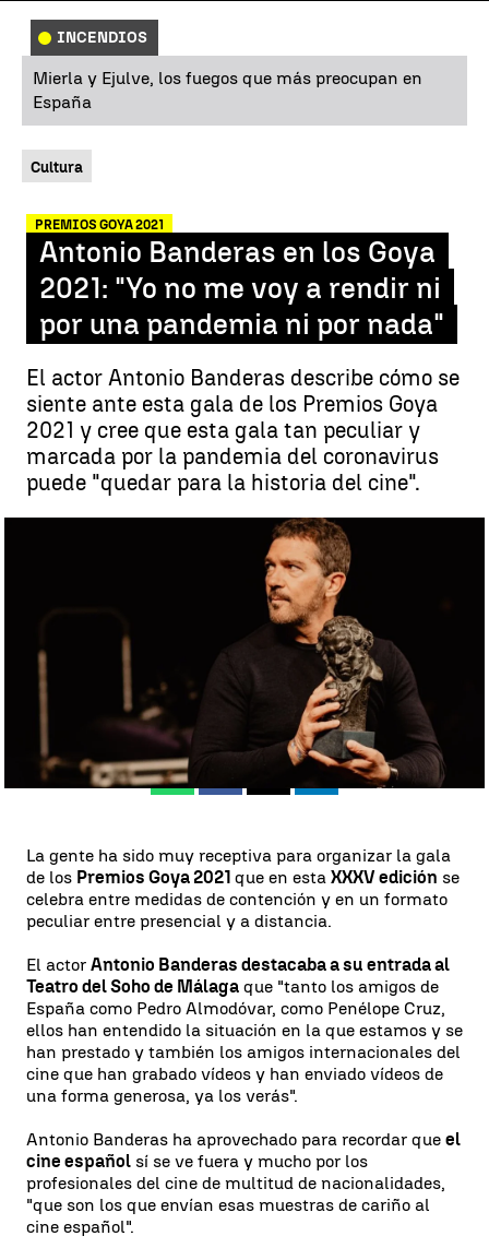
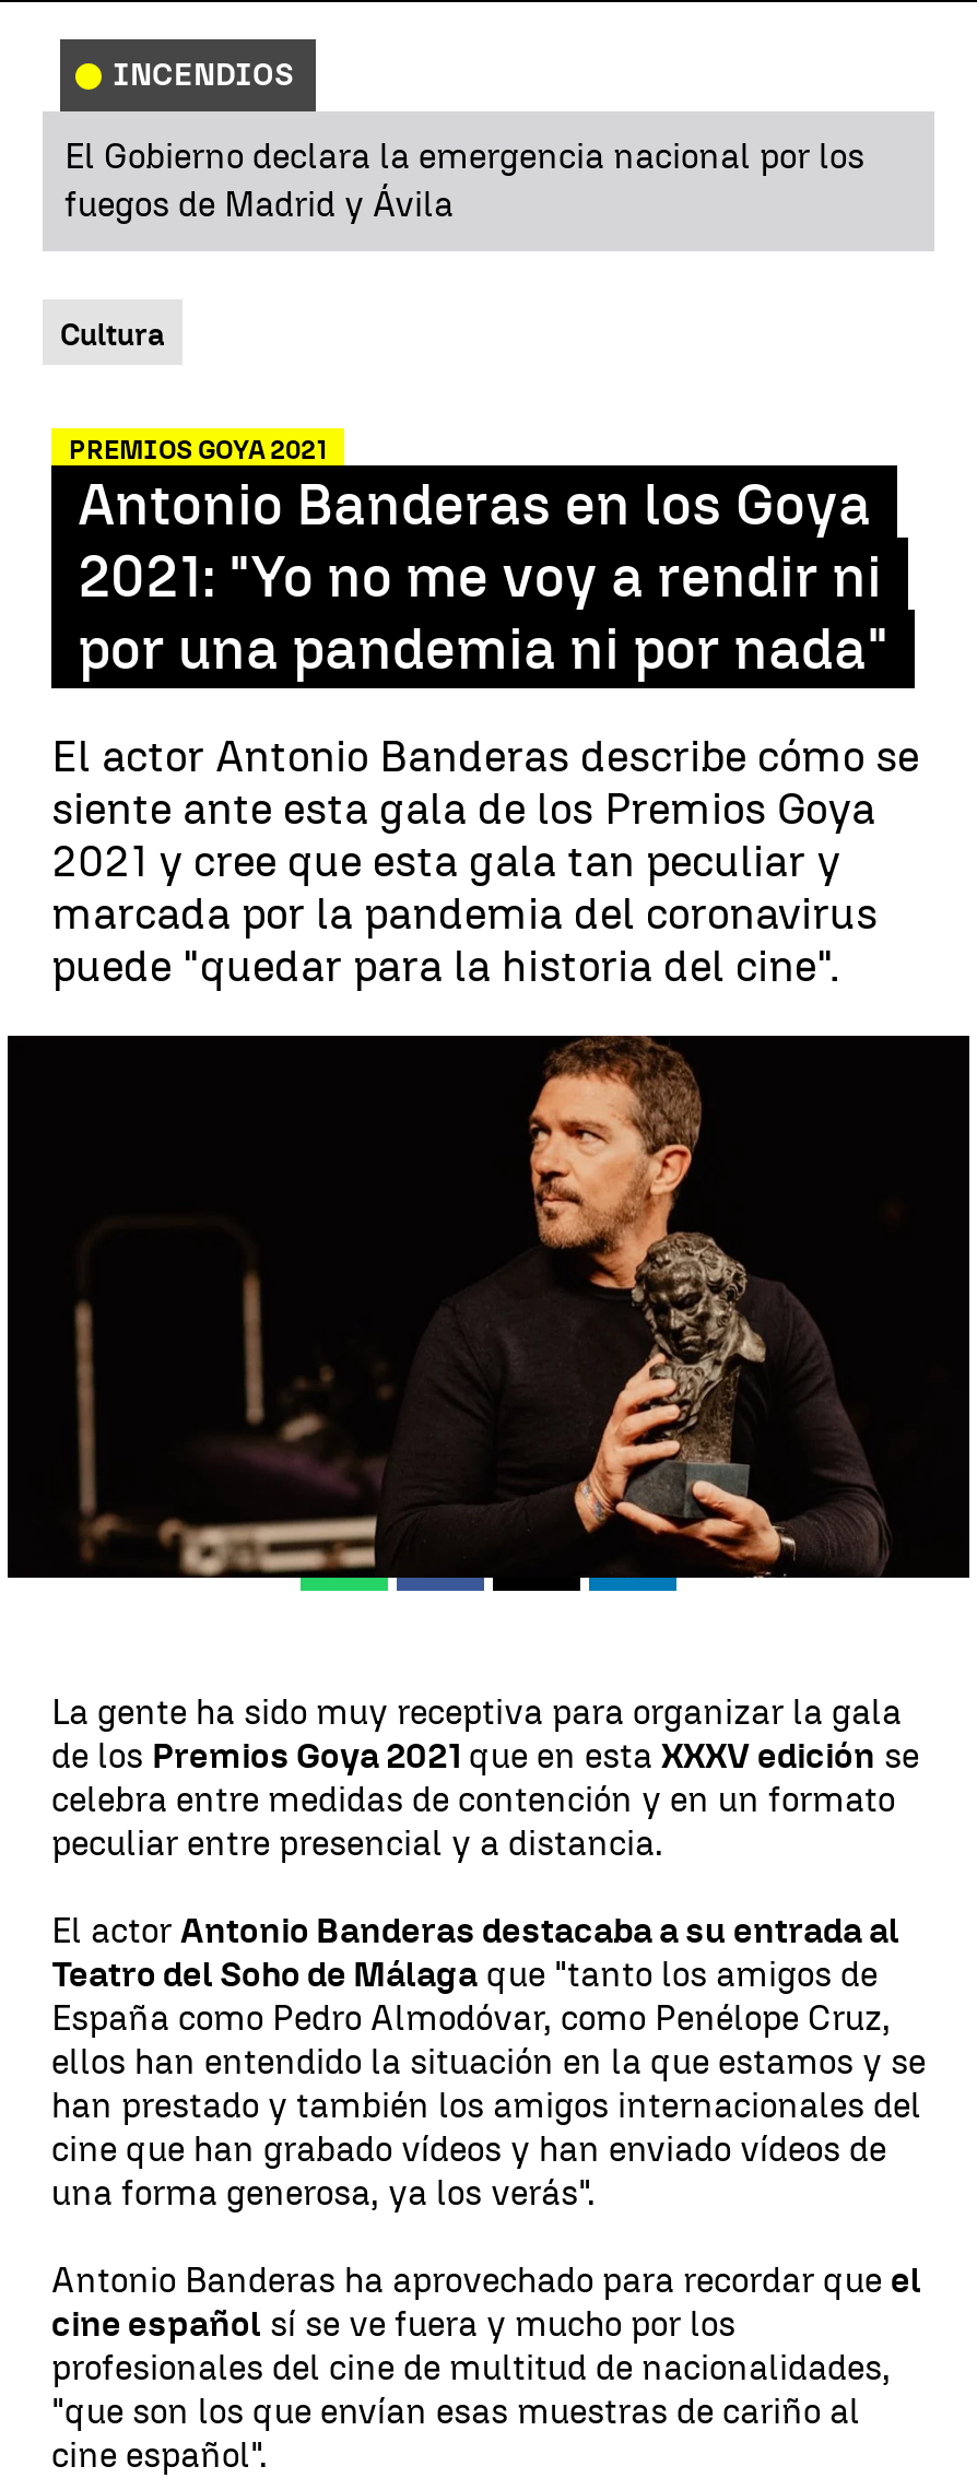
[33,68,422,112] Mierla y Ejulve, los fuegos que más preocupan en | España -> [64,135,864,225] El Gobierno declara la emergencia nacional por los | fuegos de Madrid y Ávila

